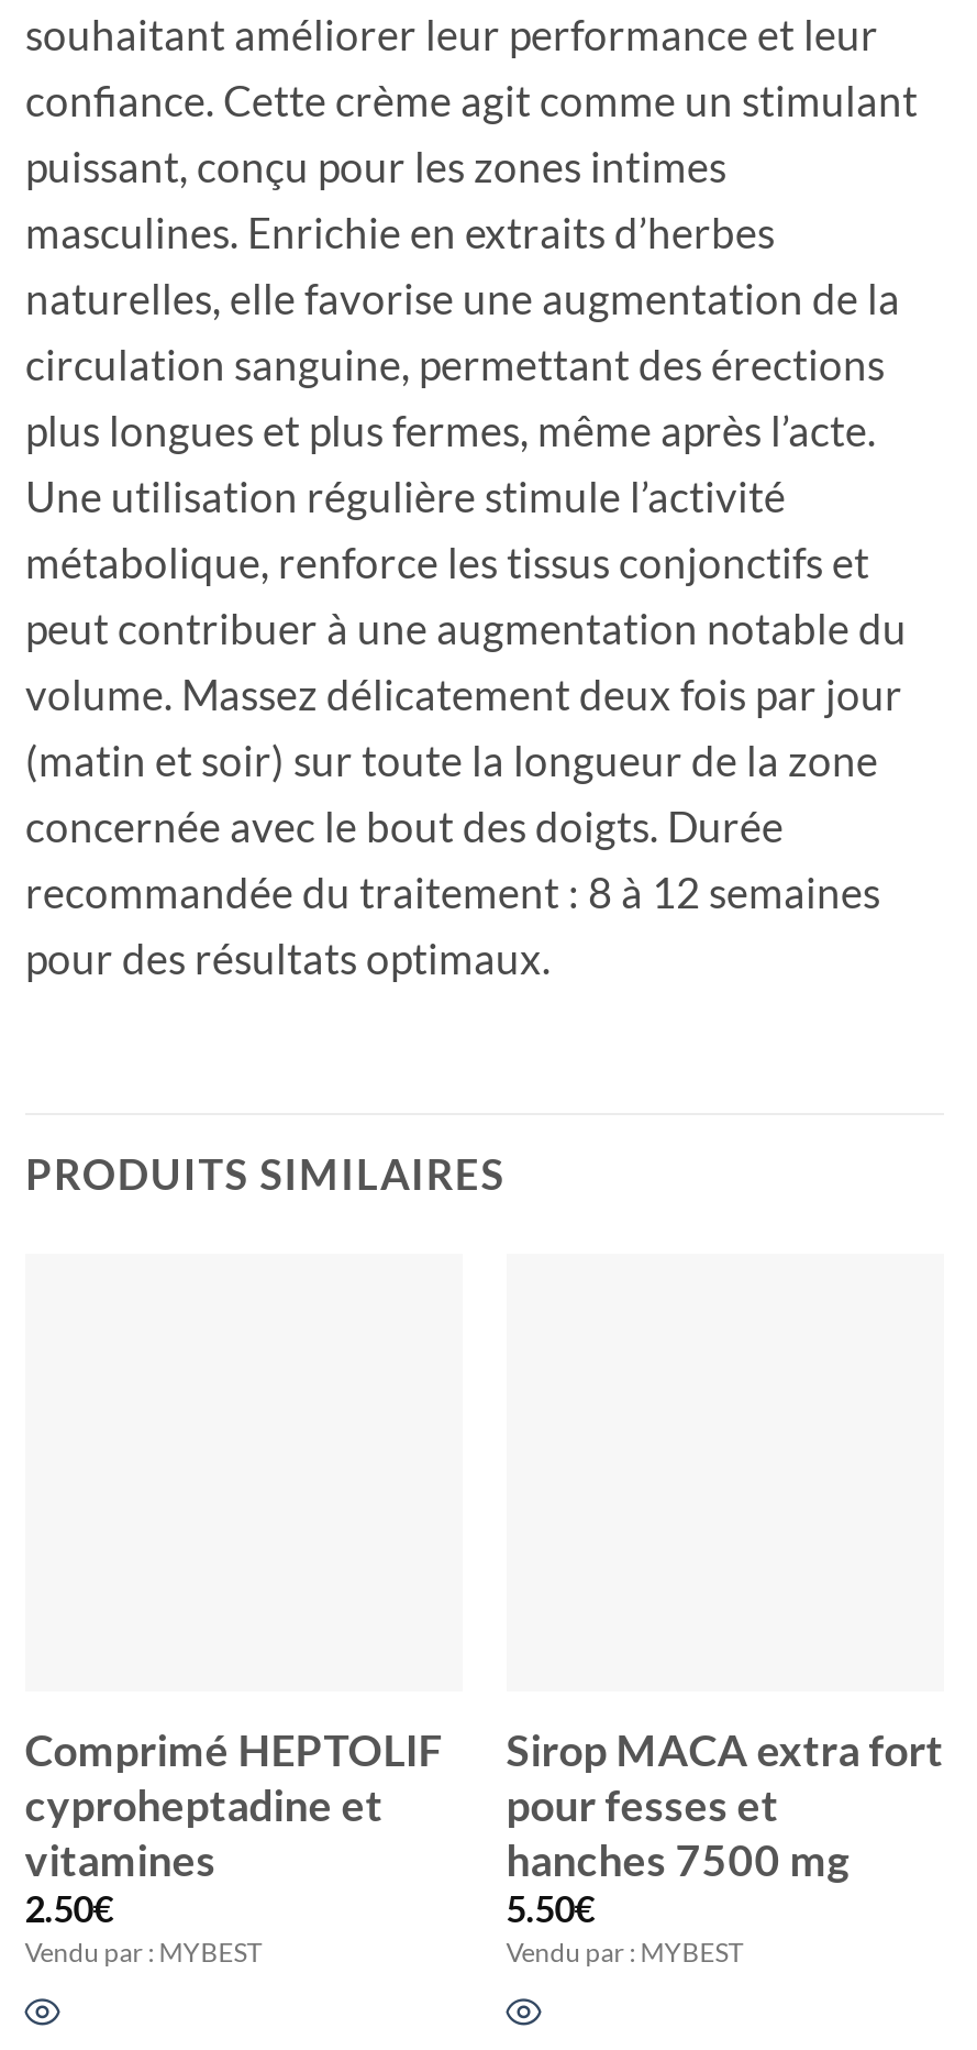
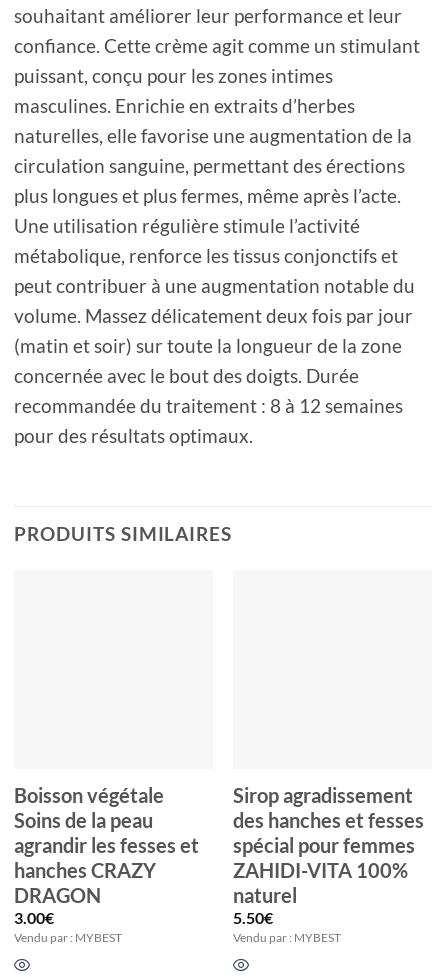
[25,1724,442,1928] Comprimé HEPTOLIF | cyproheptadine et | vitamines | 2.50€ -> [14,784,199,927] Boisson végétale | Soins de la peau | agrandir les fesses et | hanches CRAZY | DRAGON | 3.00€
[506,1724,944,1885] Sirop MACA extra fort | pour fesses et | hanches 7500 mg -> [233,784,424,907] Sirop agradissement | des hanches et fesses | spécial pour femmes | ZAHIDI-VITA 100% | naturel

